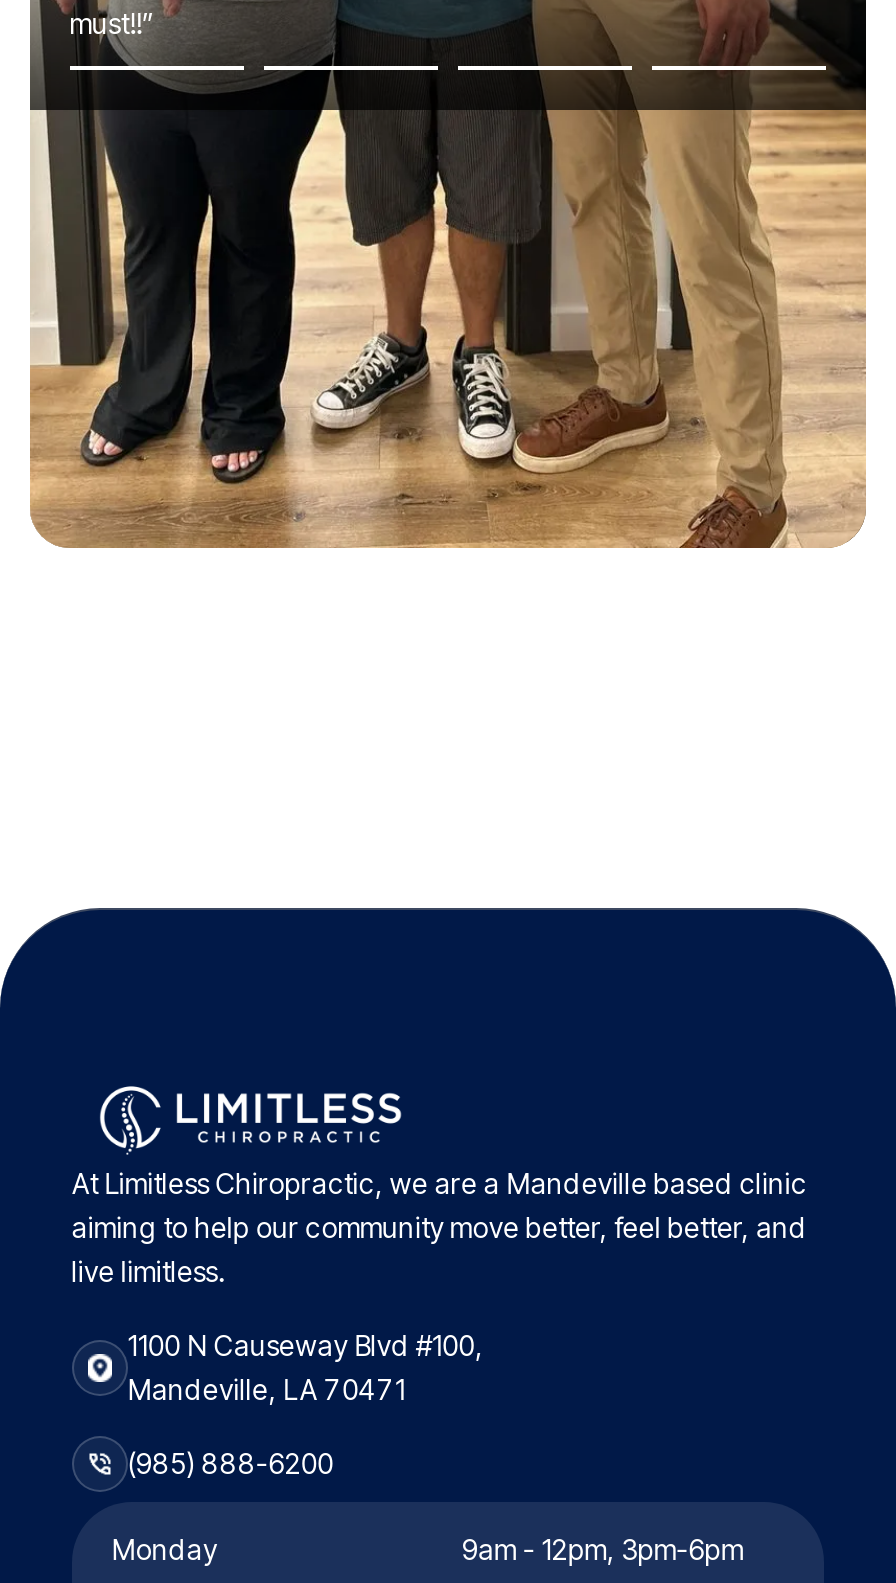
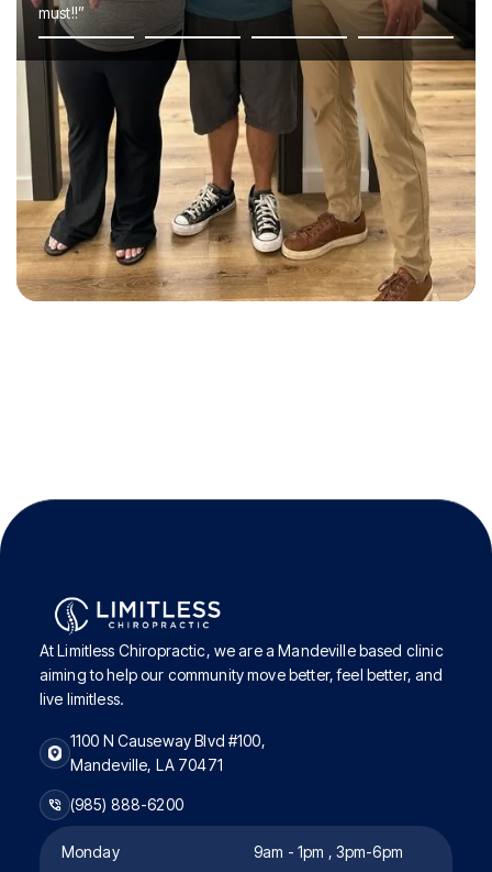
[462,1531,744,1565] 9am - 12pm, 3pm-6pm -> [254,842,403,861] 9am - 1pm , 3pm-6pm

